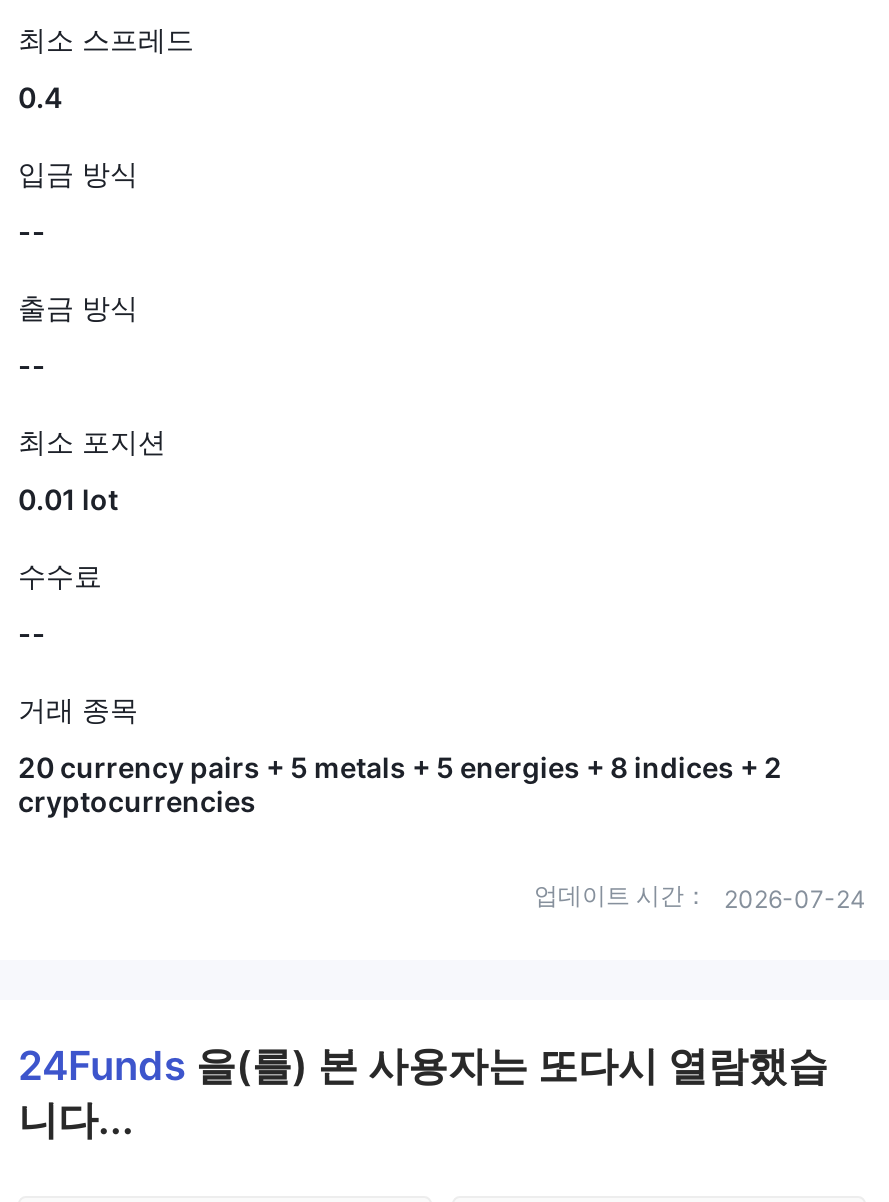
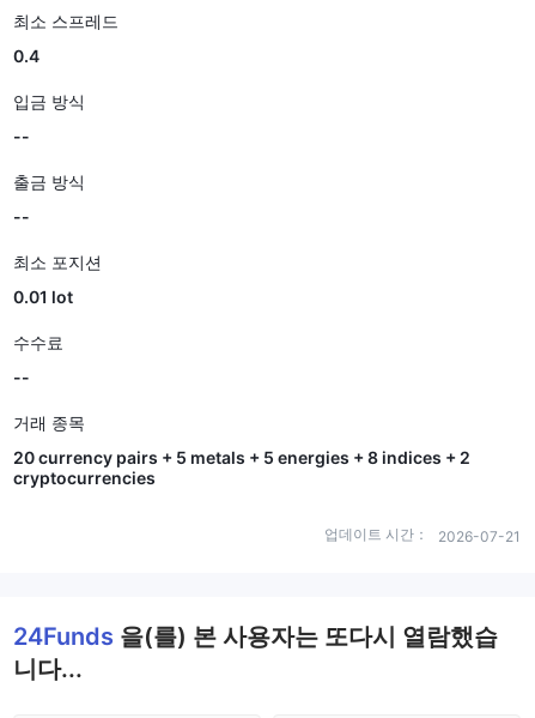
[534,880,866,914] 업데이트 시간： 2026-07-24 -> [324,525,521,545] 업데이트 시간： 2026-07-21

